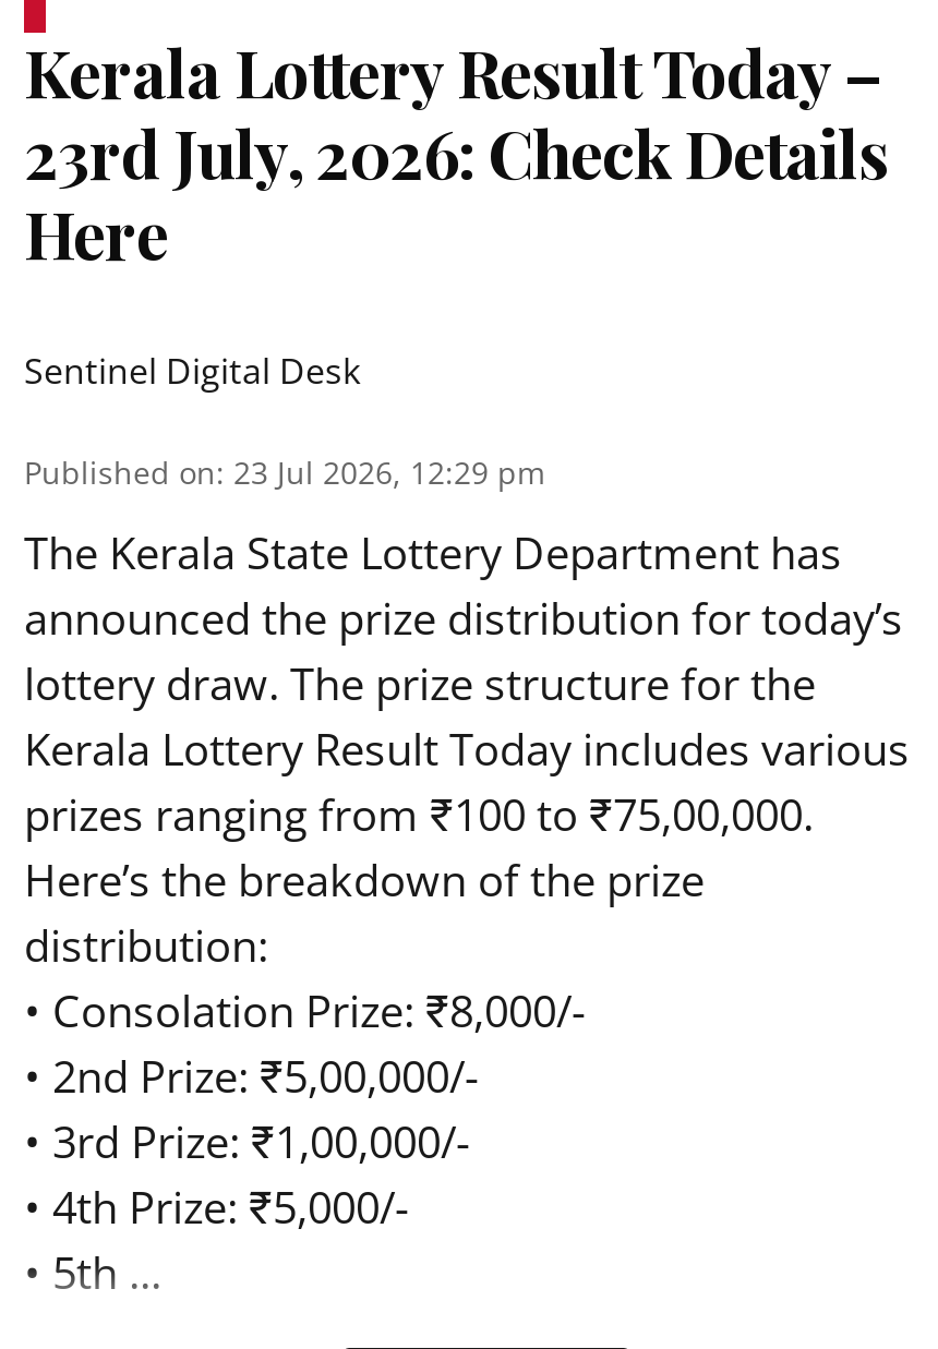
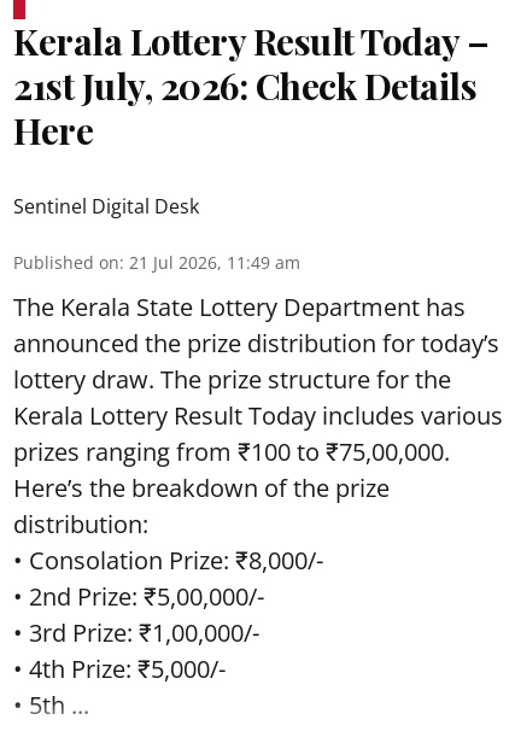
[24,109,888,196] 23rd July, 2026: Check Details -> [13,61,476,109] 21st July, 2026: Check Details
[24,451,545,493] Published on: 23 Jul 2026, 12:29 pm -> [13,250,300,273] Published on: 21 Jul 2026, 11:49 am

